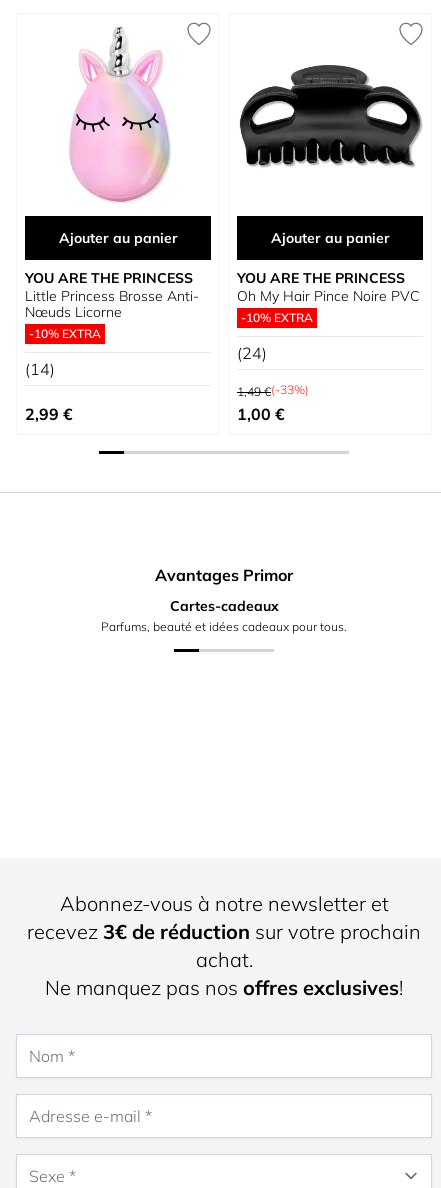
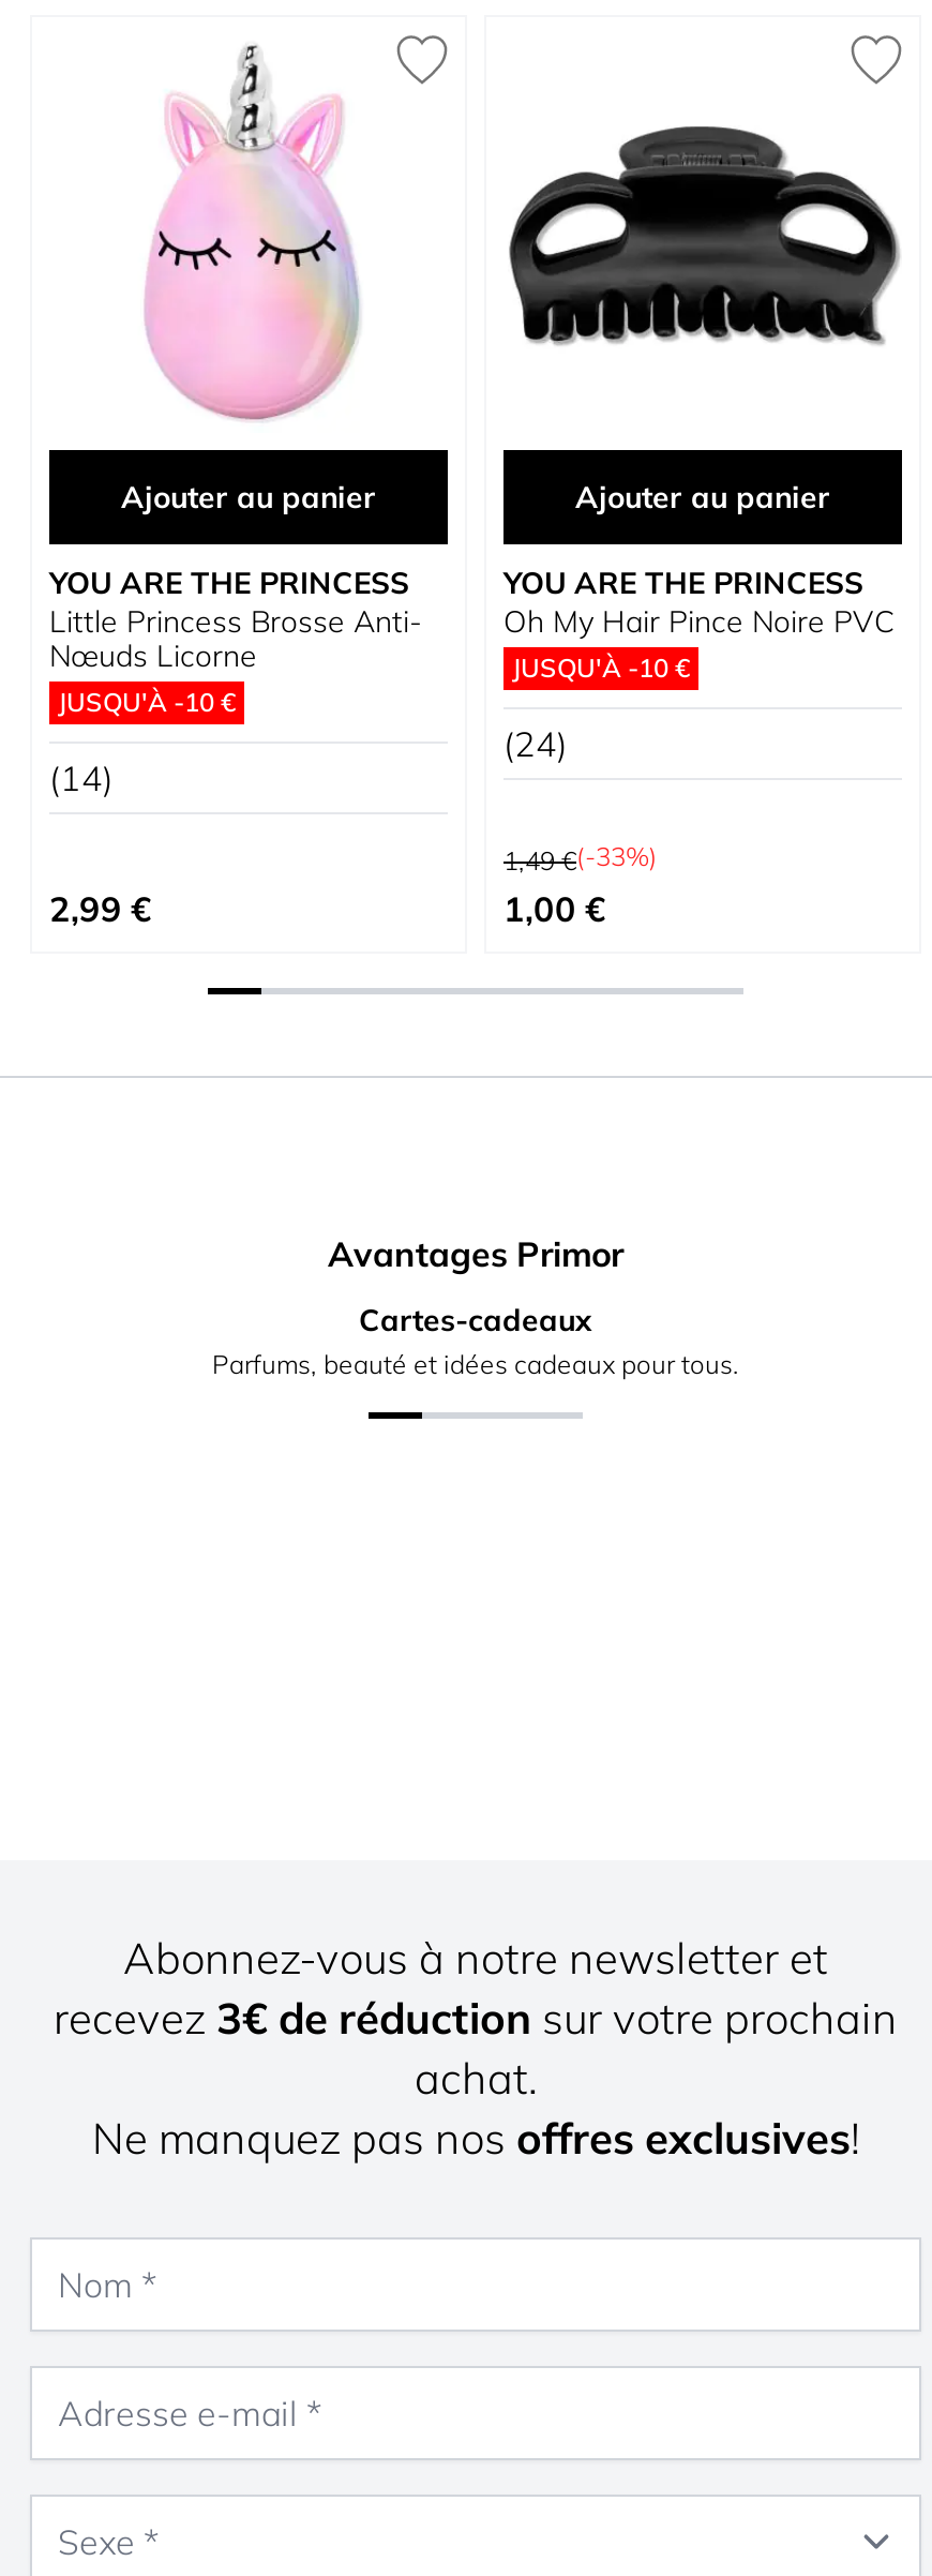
[241,310,313,325] -10% EXTRA -> [512,652,690,684] JUSQU'À -10 €
[29,326,101,341] -10% EXTRA -> [58,686,236,718] JUSQU'À -10 €

